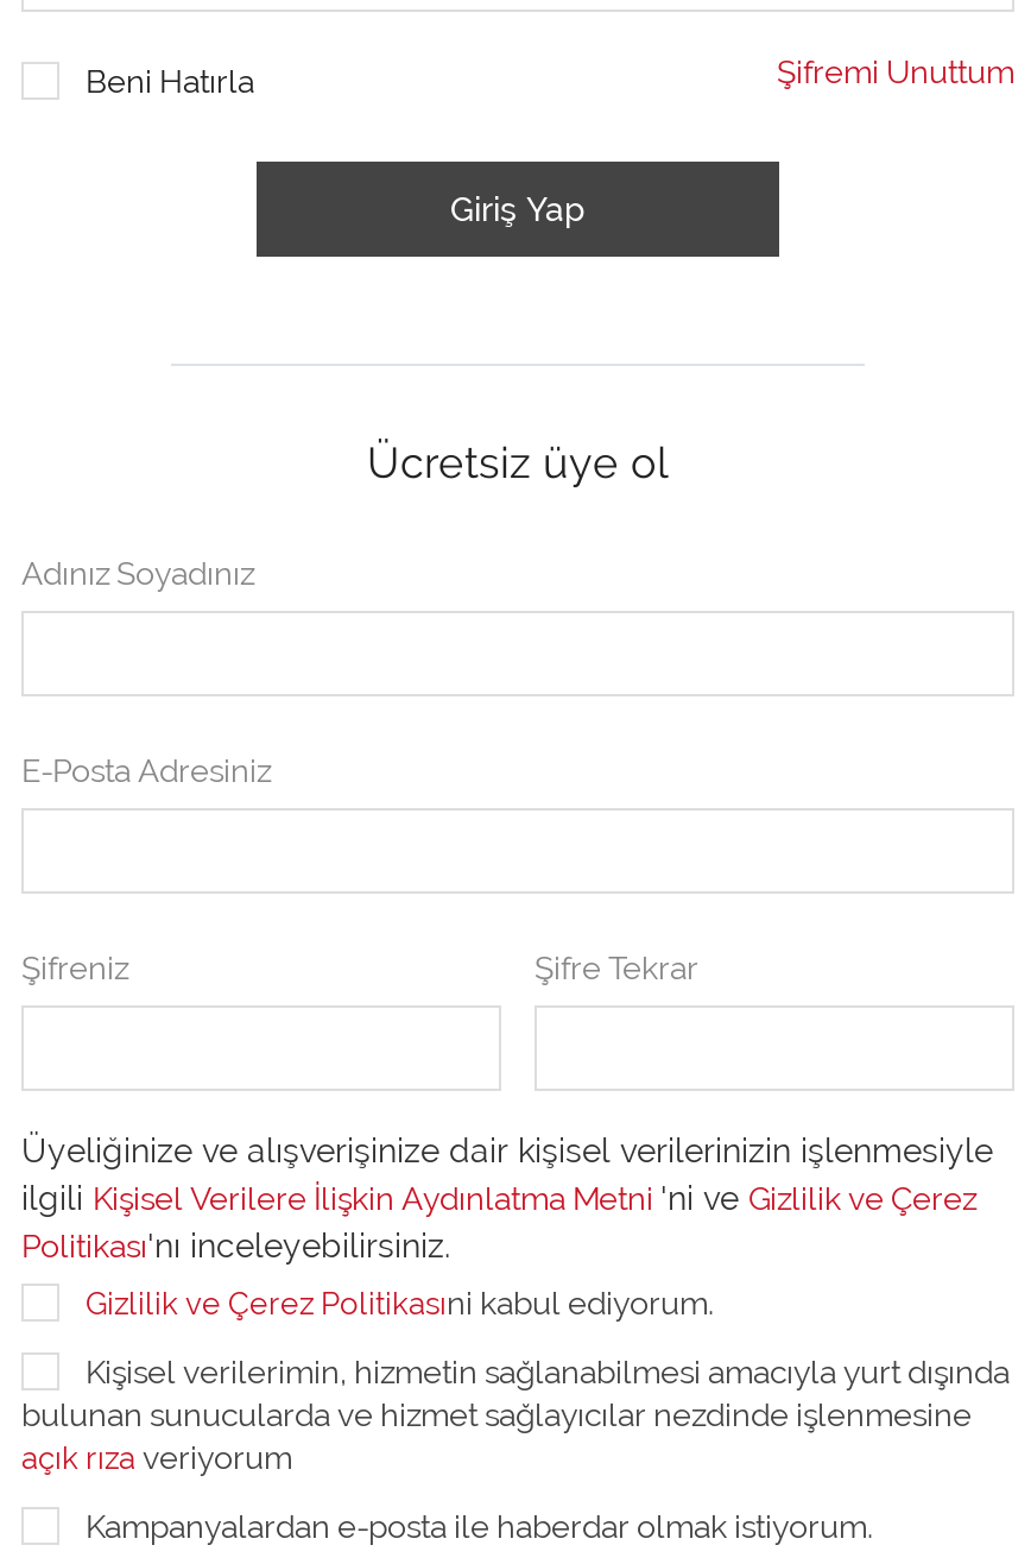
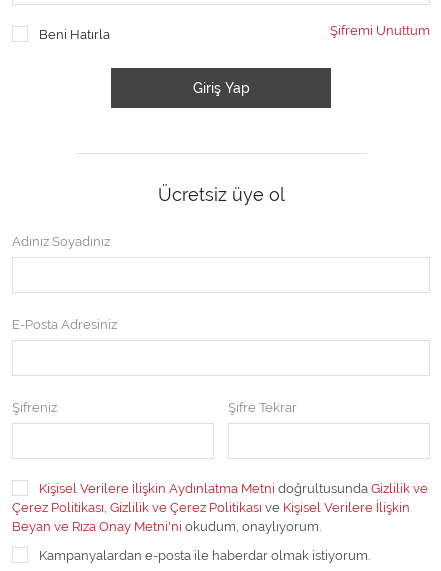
[21,1131,1010,1476] Üyeliğinize ve alışverişinize dair kişisel verilerinizin işlenmesiyle | ilgili Kişisel Verilere İlişkin Aydınlatma Metni 'ni ve Gizlilik ve Çerez | Politikası'nı inceleyebilirsiniz. | Gizlilik ve Çerez Politikasıni kabul ediyorum. | Kişisel verilerimin, hizmetin sağlanabilmesi amacıyla yurt dışında | bulunan sunucularda ve hizmet sağlayıcılar nezdinde işlenmesine | açık rıza veriyorum -> [12,480,428,534] Kişisel Verilere İlişkin Aydınlatma Metni doğrultusunda Gizlilik ve | Çerez Politikası, Gizlilik ve Çerez Politikası ve Kişisel Verilere İlişkin | Beyan ve Rıza Onay Metni'ni okudum, onaylıyorum.

